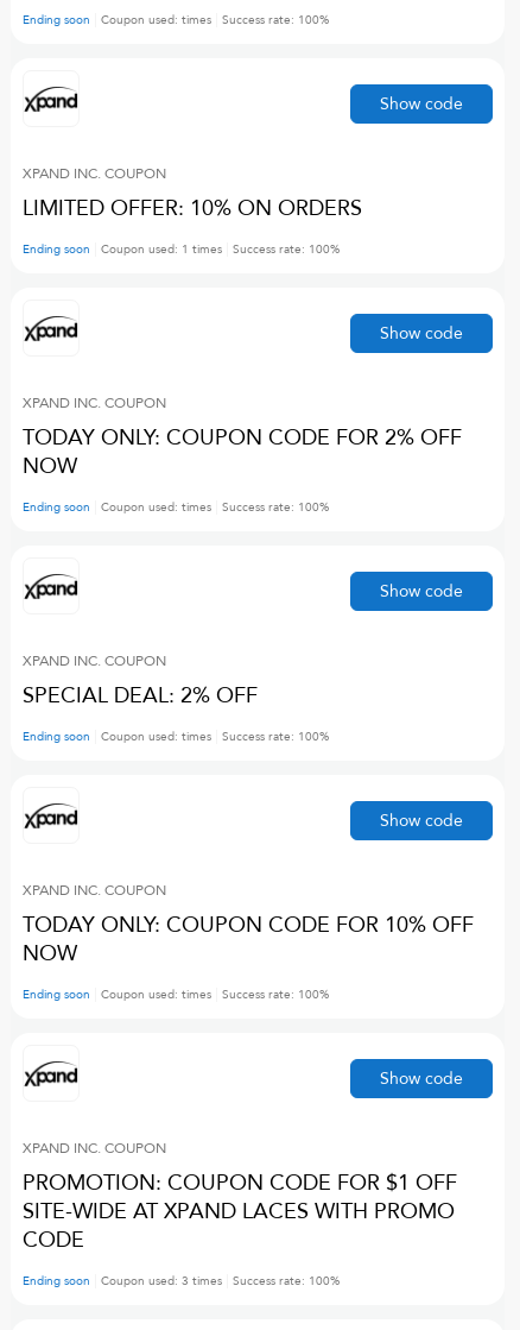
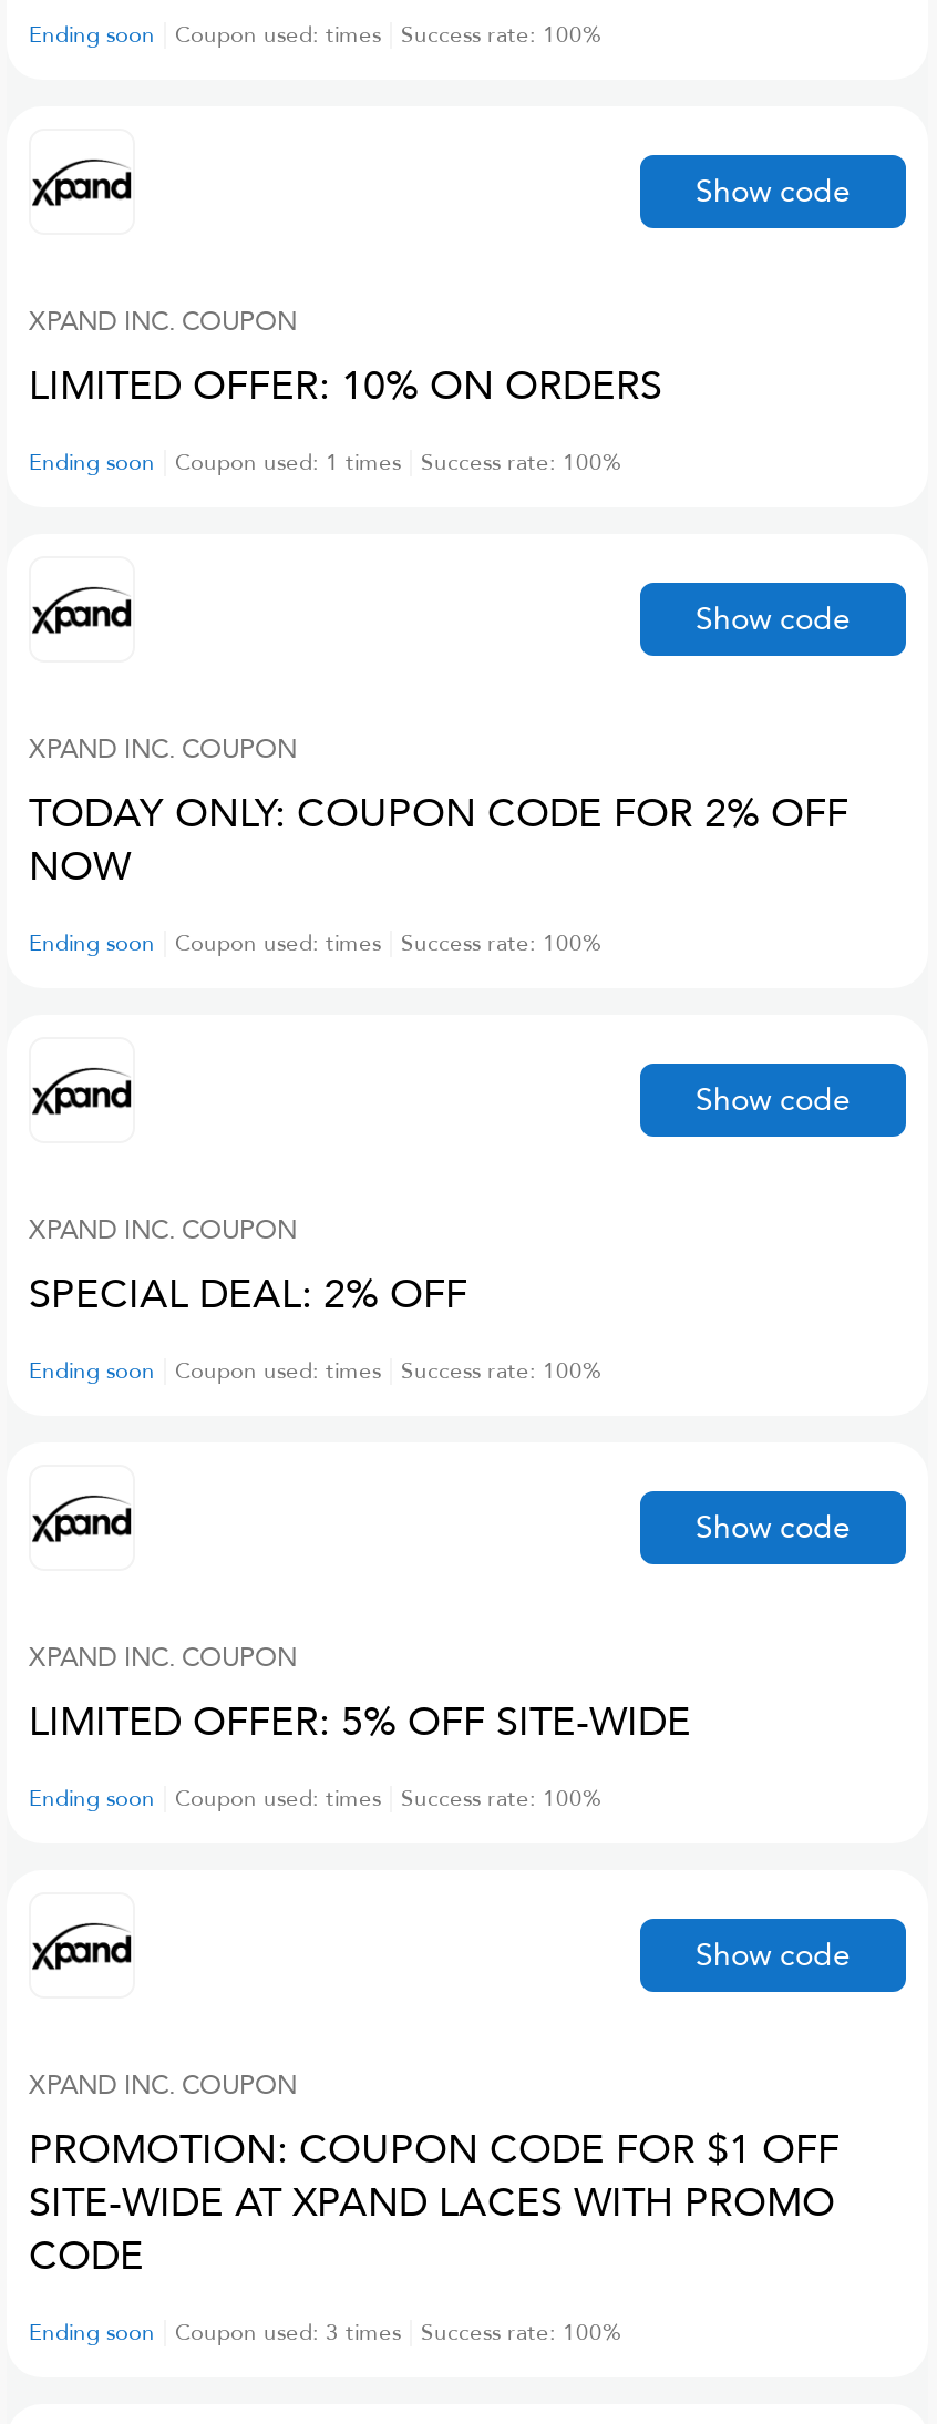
[23,910,474,969] TODAY ONLY: COUPON CODE FOR 10% OFF | NOW -> [29,1695,691,1750] LIMITED OFFER: 5% OFF SITE-WIDE

